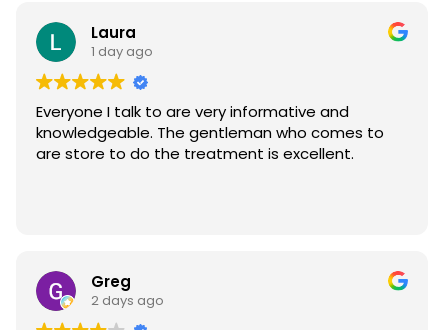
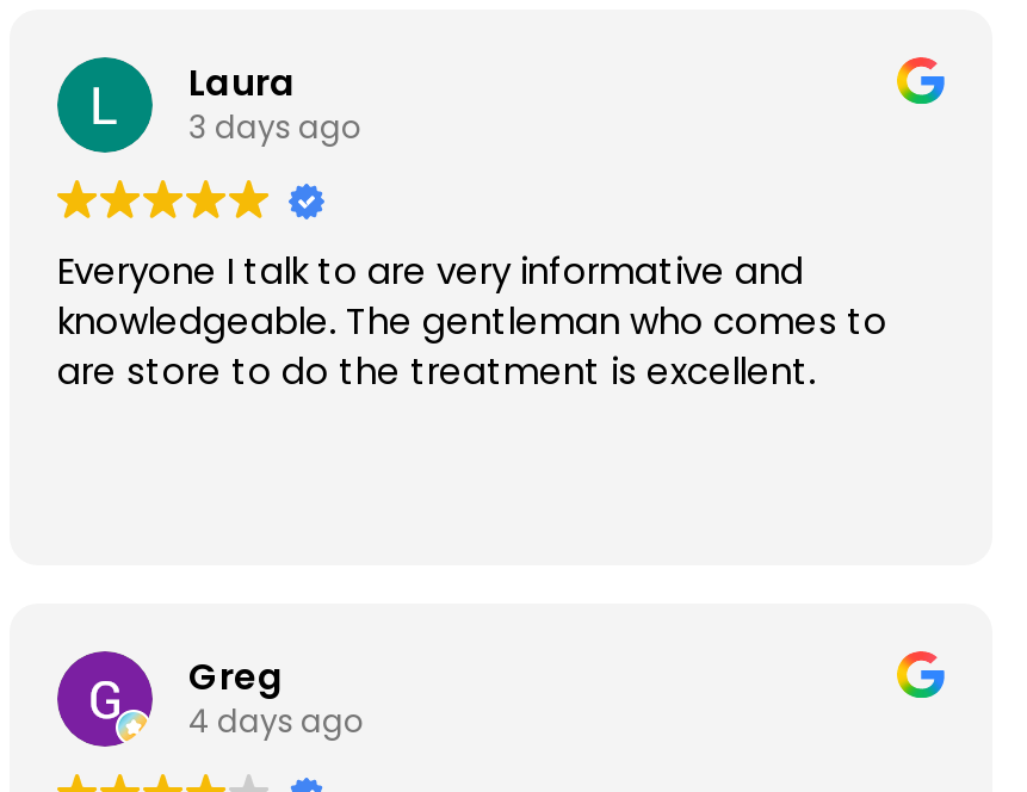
[91,42,153,61] 1 day ago -> [188,106,363,151] 3 days ago
[91,291,164,310] 2 days ago -> [188,700,365,745] 4 days ago

